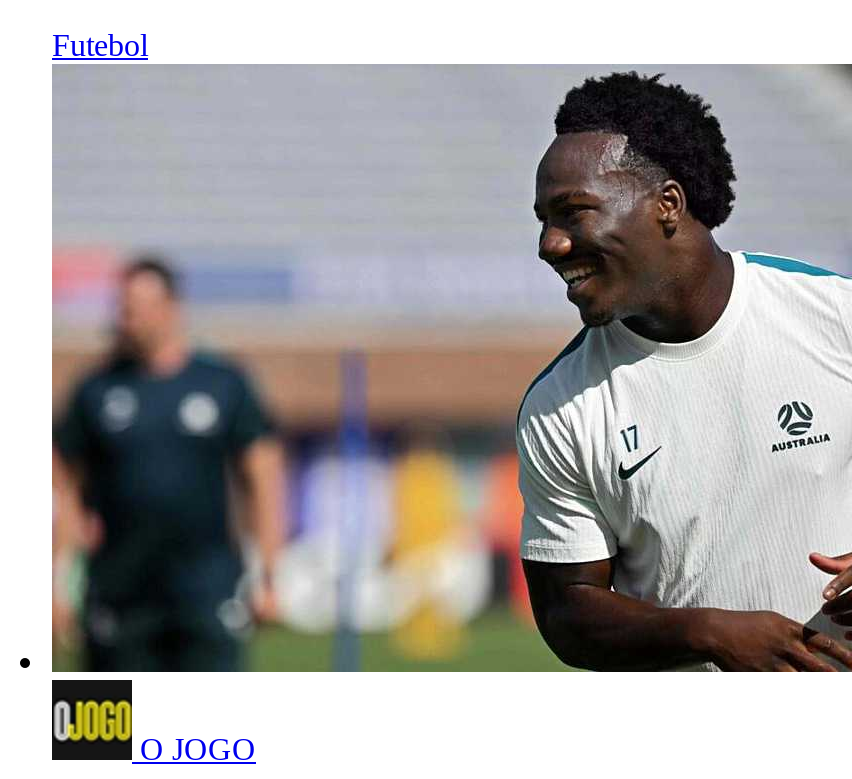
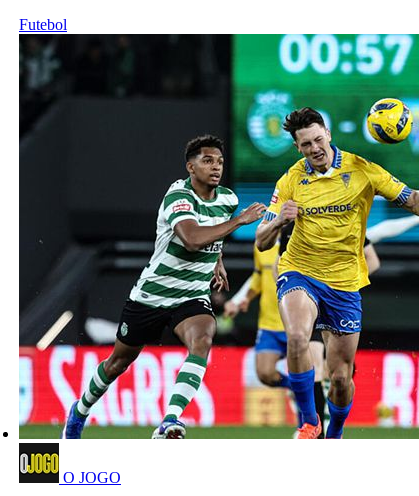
[50,63,846,681] [image] -> [18,33,416,440] [image]

